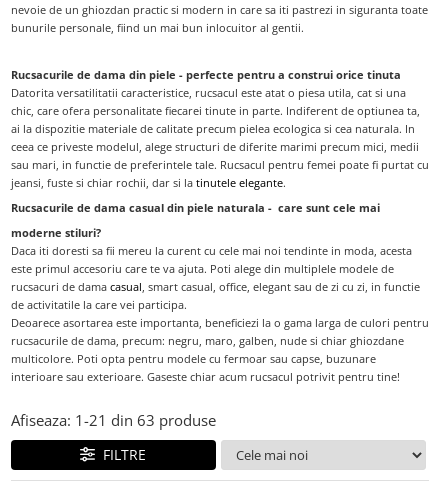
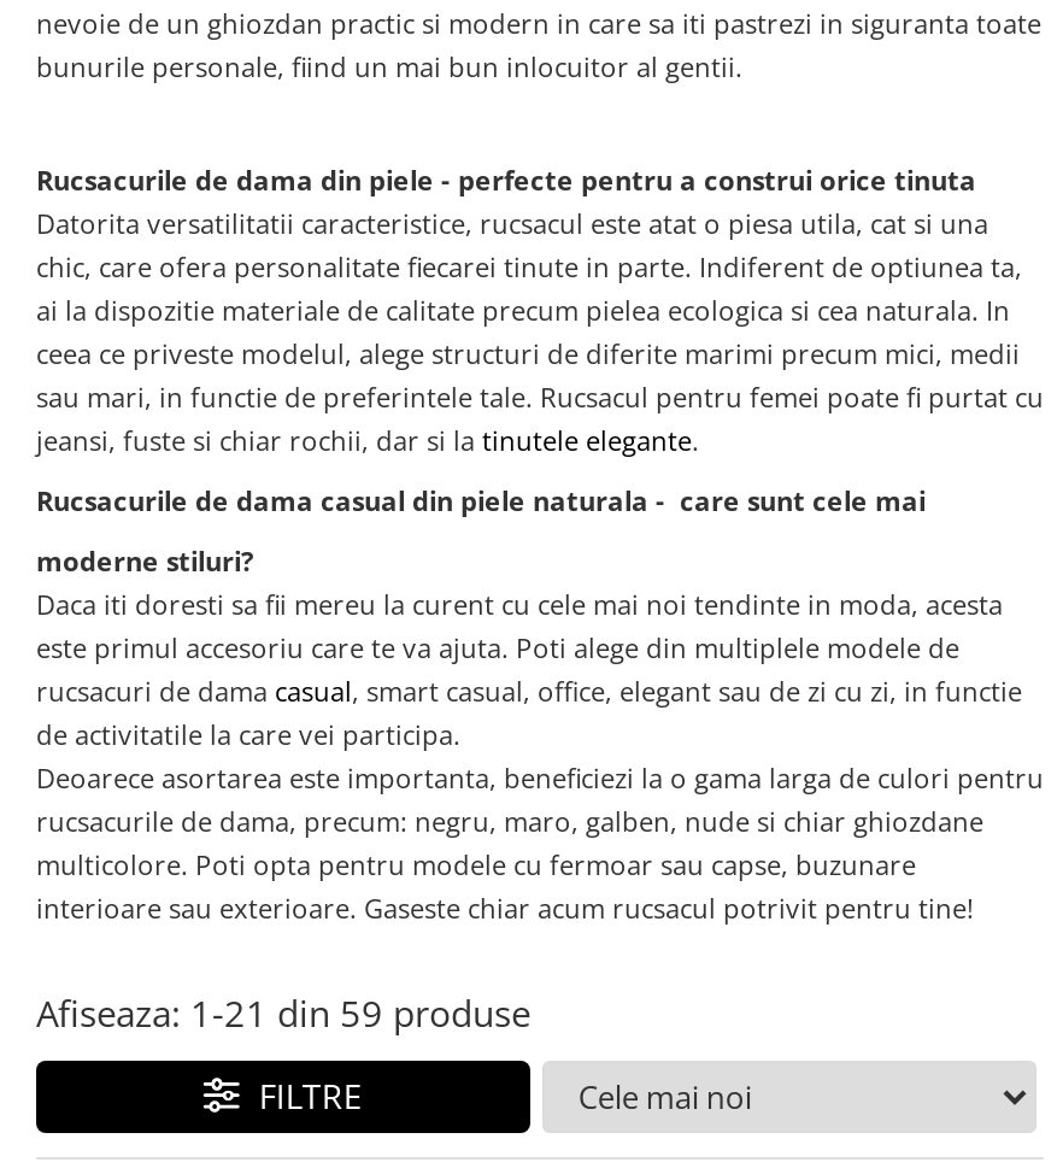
[11,410,216,430] Afiseaza: 1- 21 din 63 produse -> [36,988,530,1037] Afiseaza: 1- 21 din 59 produse

